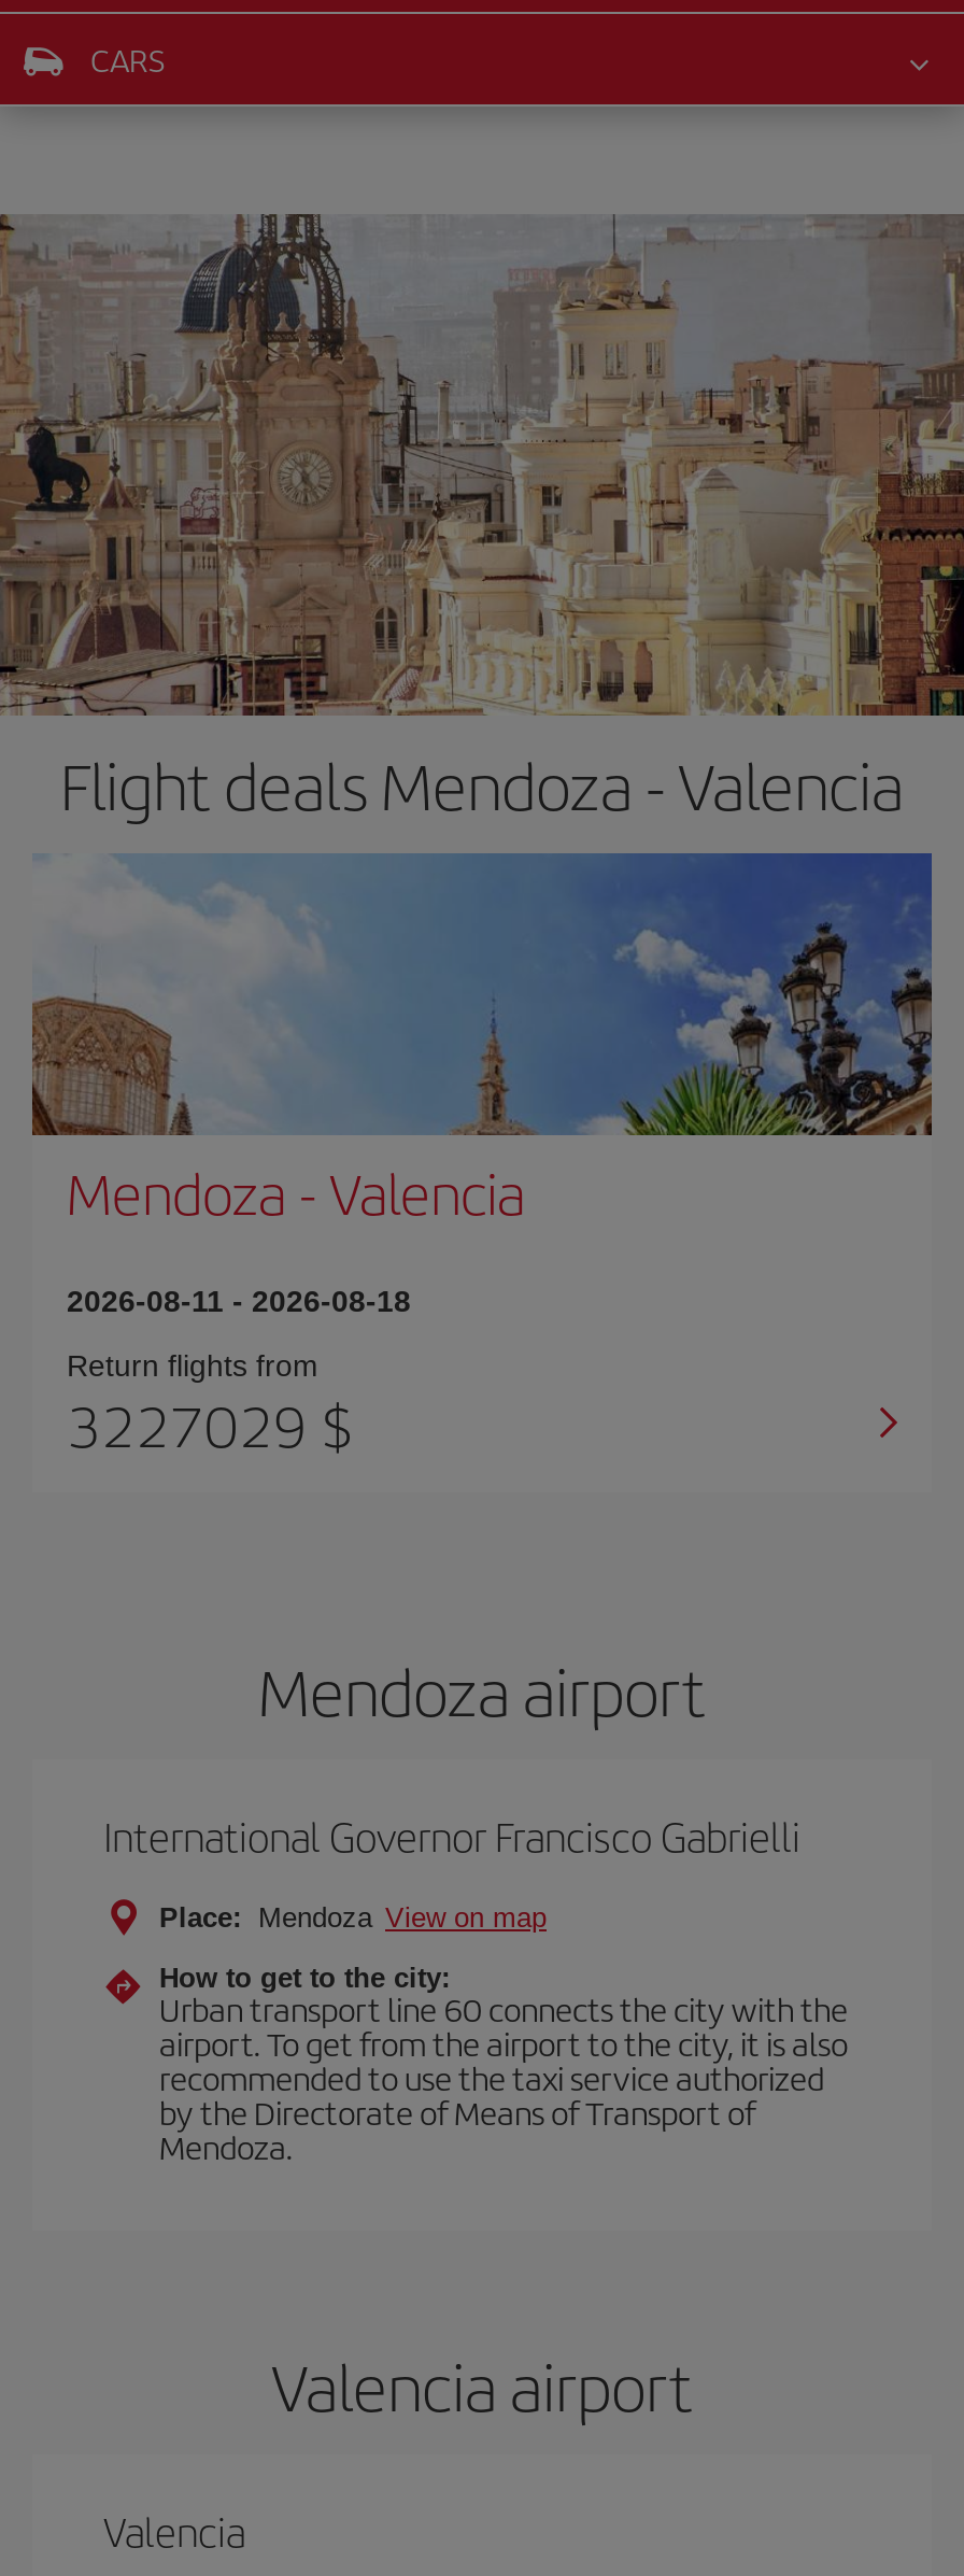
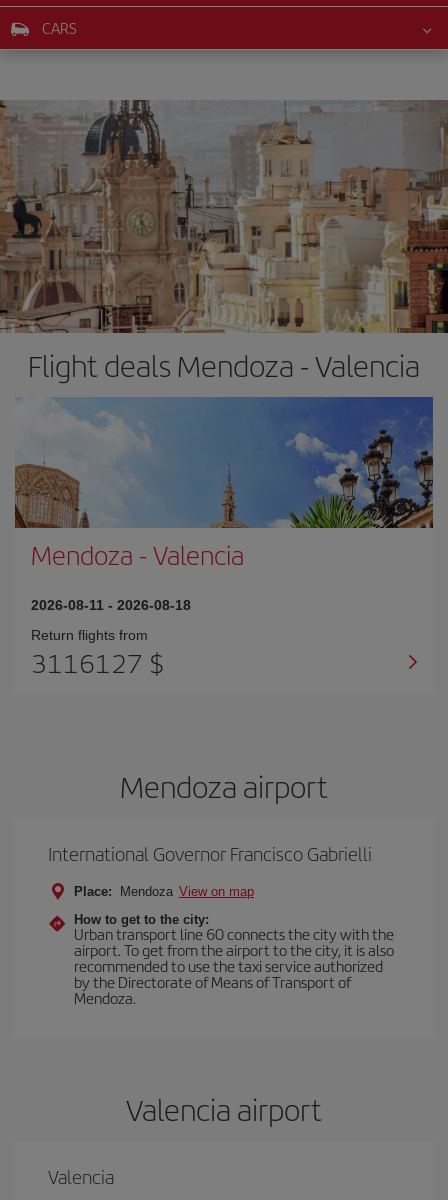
[67,1385,355,1464] 3227029 $ -> [31,644,165,681] 3116127 $

